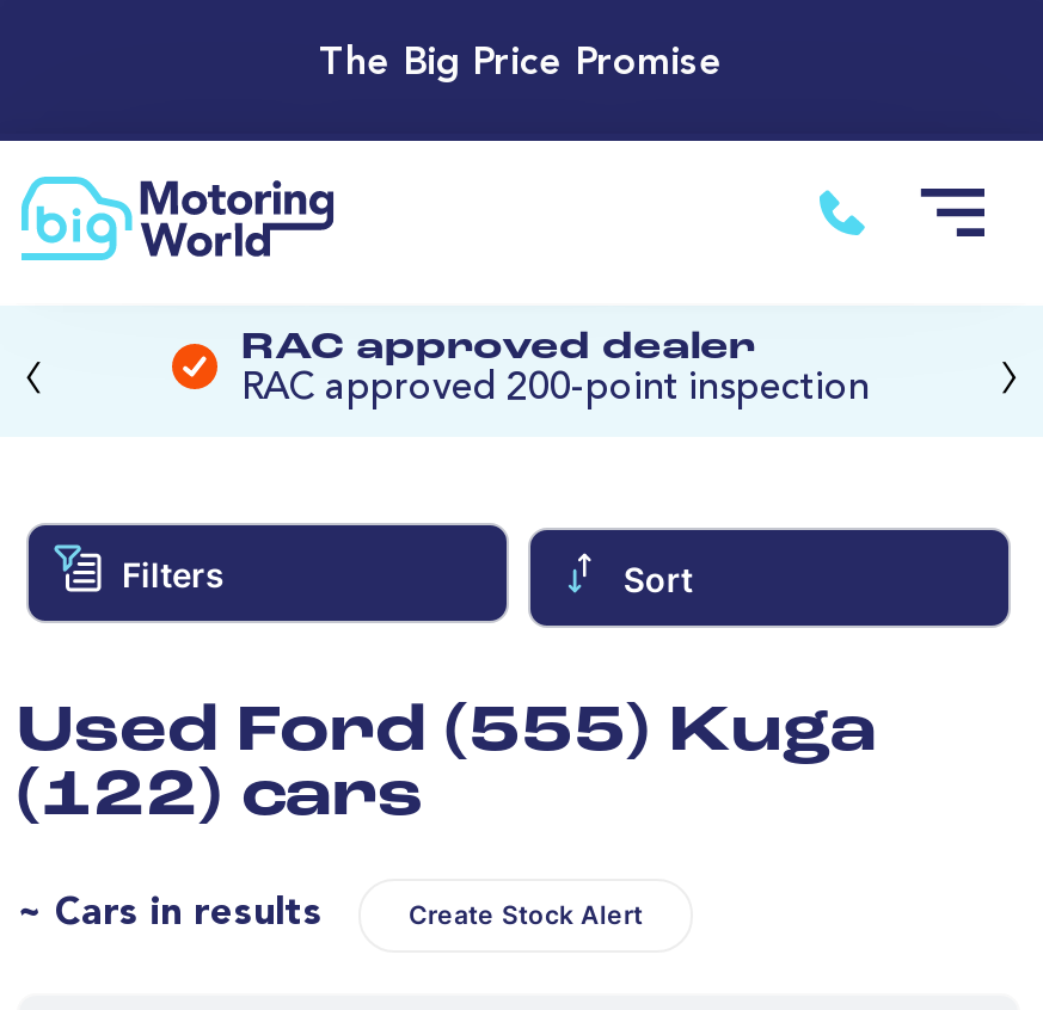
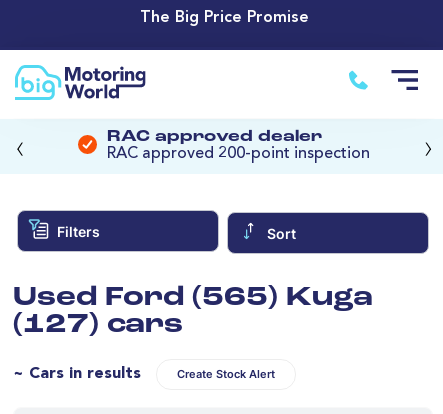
[17,701,877,765] Used Ford (555) Kuga -> [13,285,373,312] Used Ford (565) Kuga
[17,765,423,830] (122) cars -> [13,312,183,339] (127) cars

